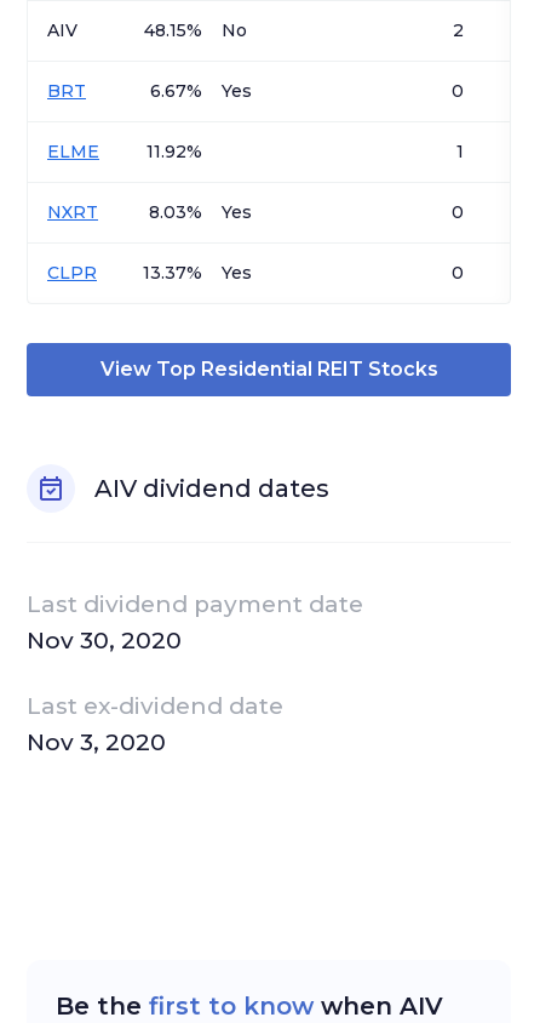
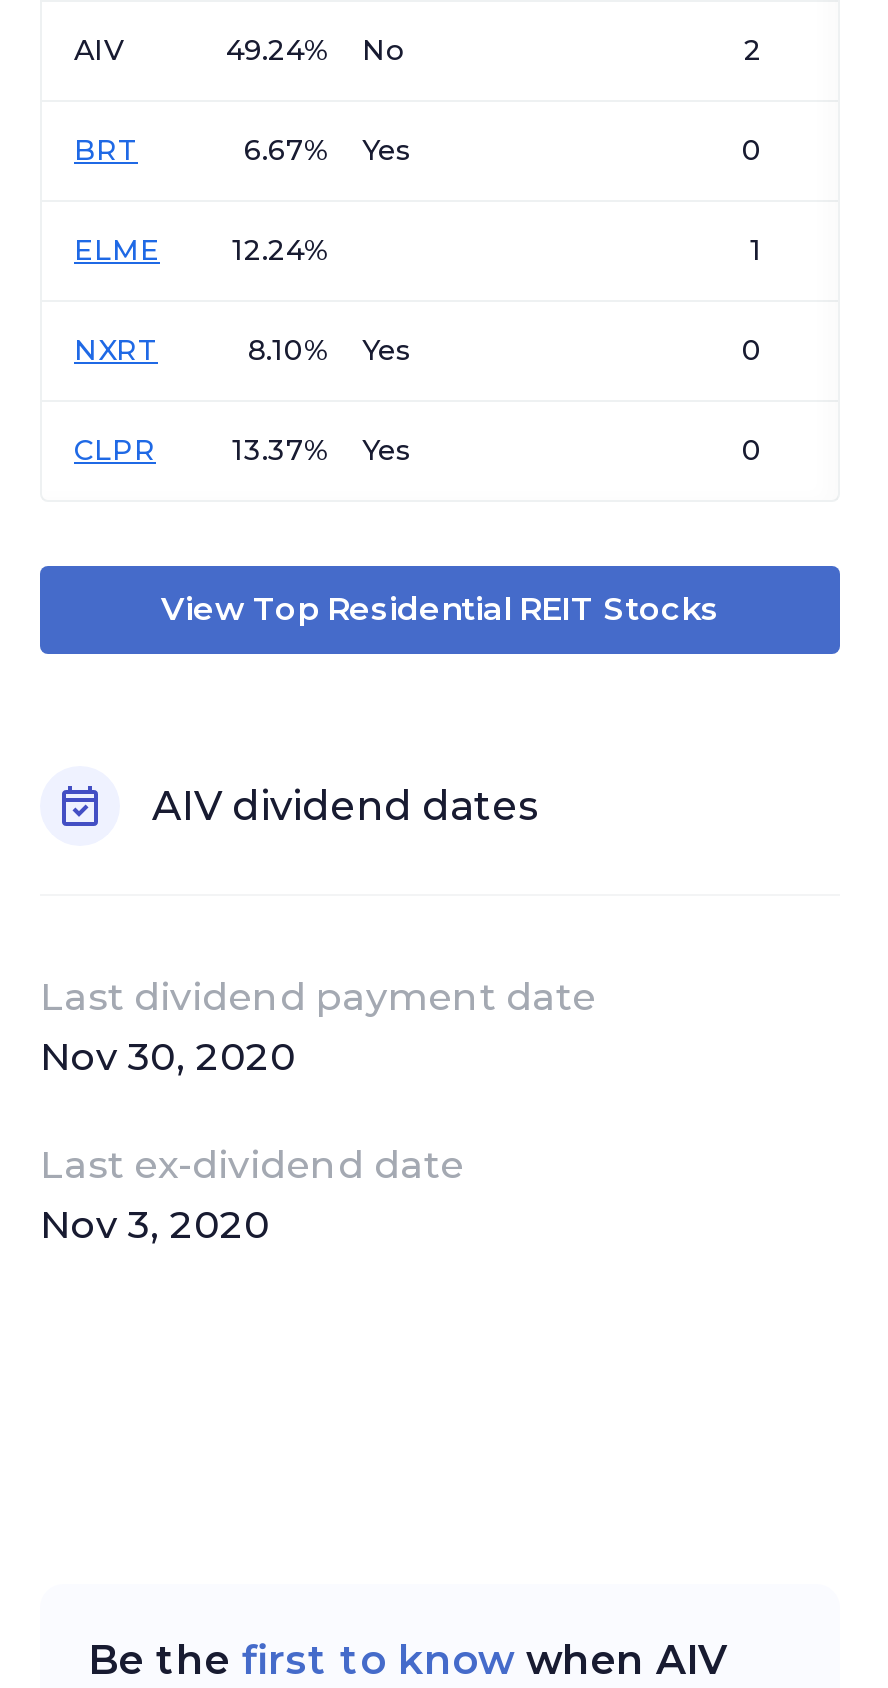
[144,19,247,41] 48.15% No -> [226,32,404,68] 49.24% No
[147,141,202,162] 11.92% -> [232,232,330,268] 12.24%
[149,201,252,223] 8.03% Yes -> [248,332,412,368] 8.10% Yes

